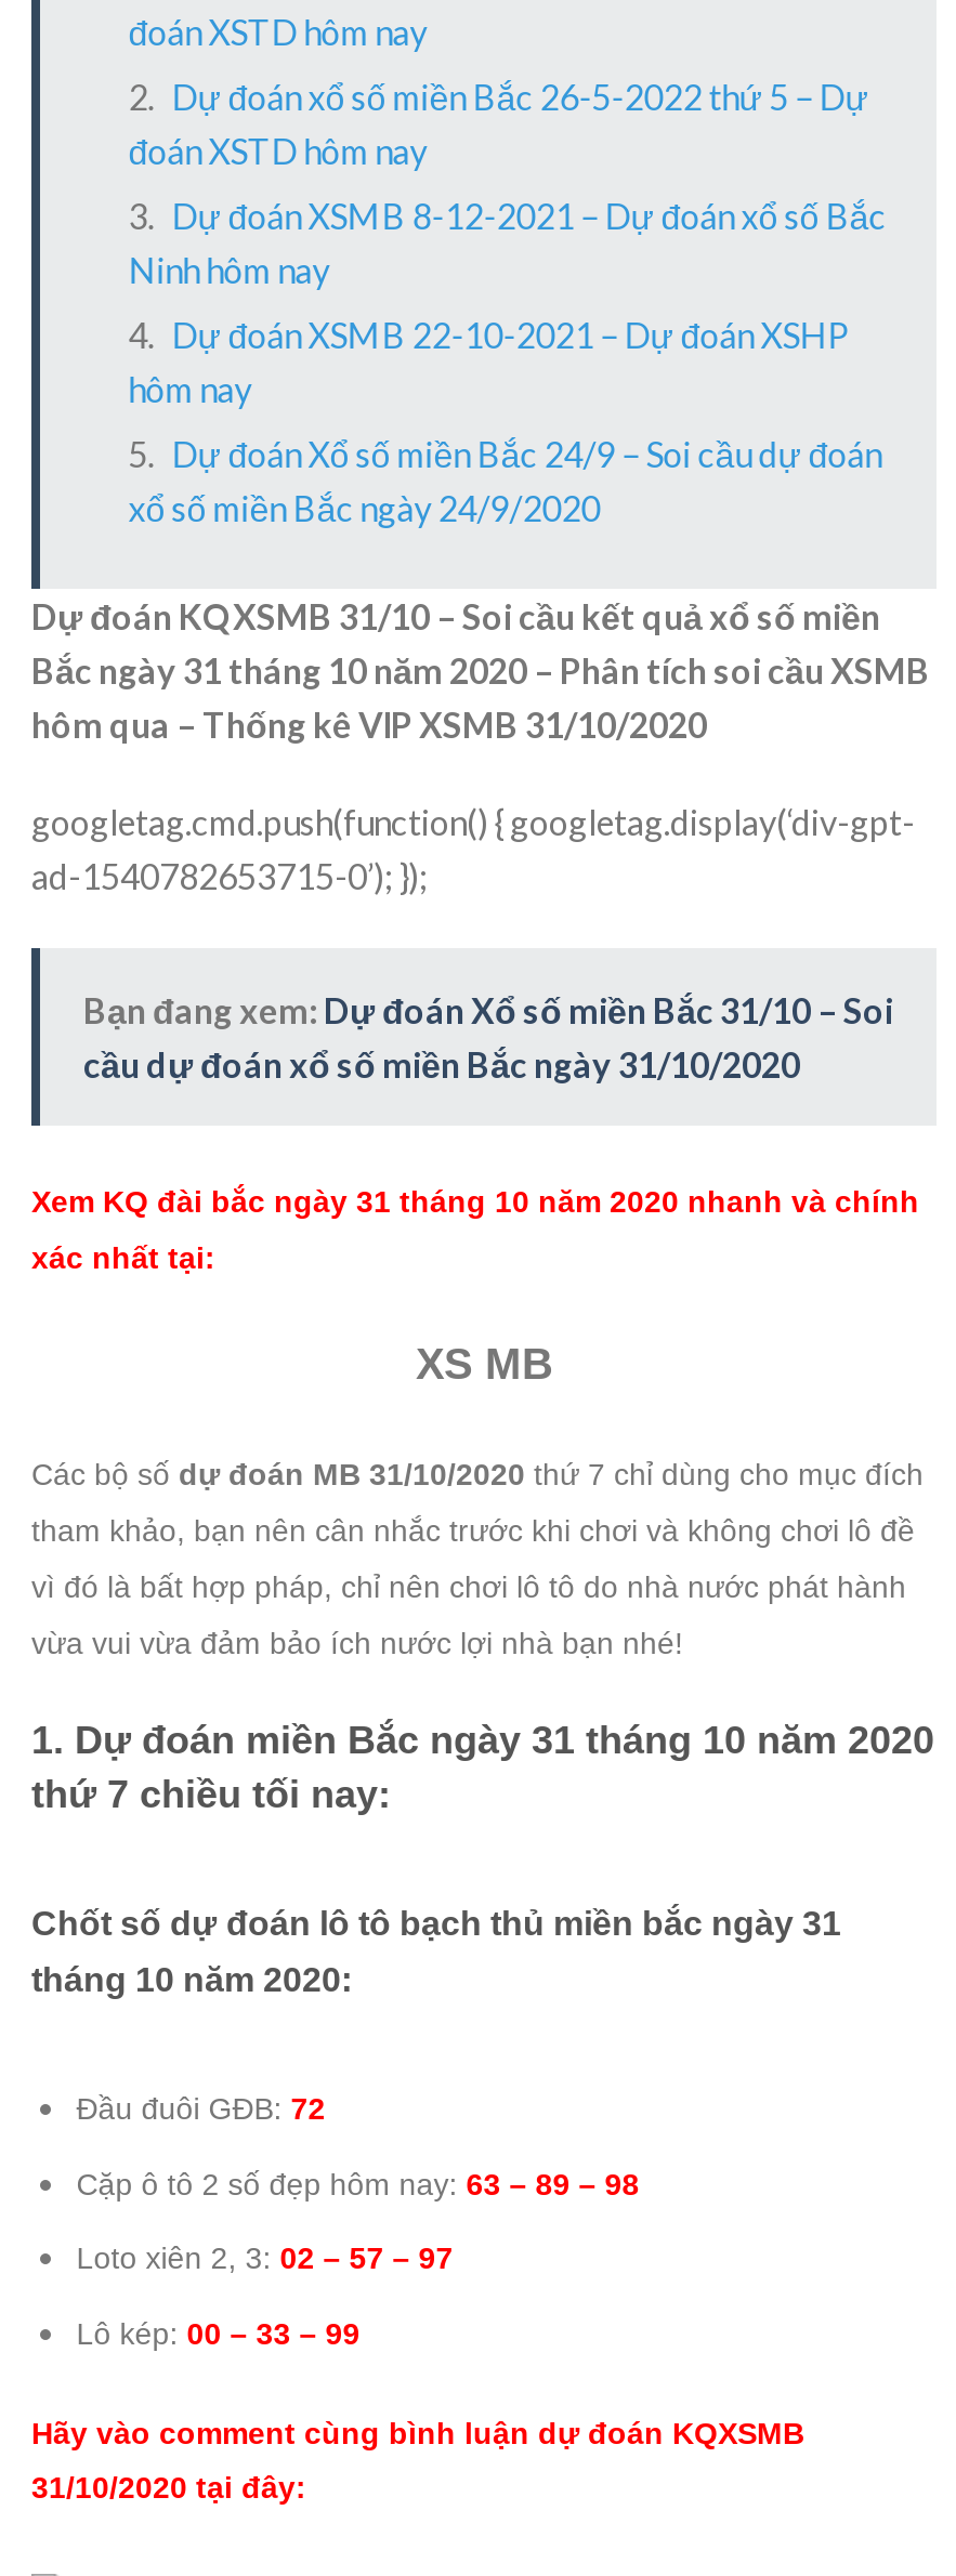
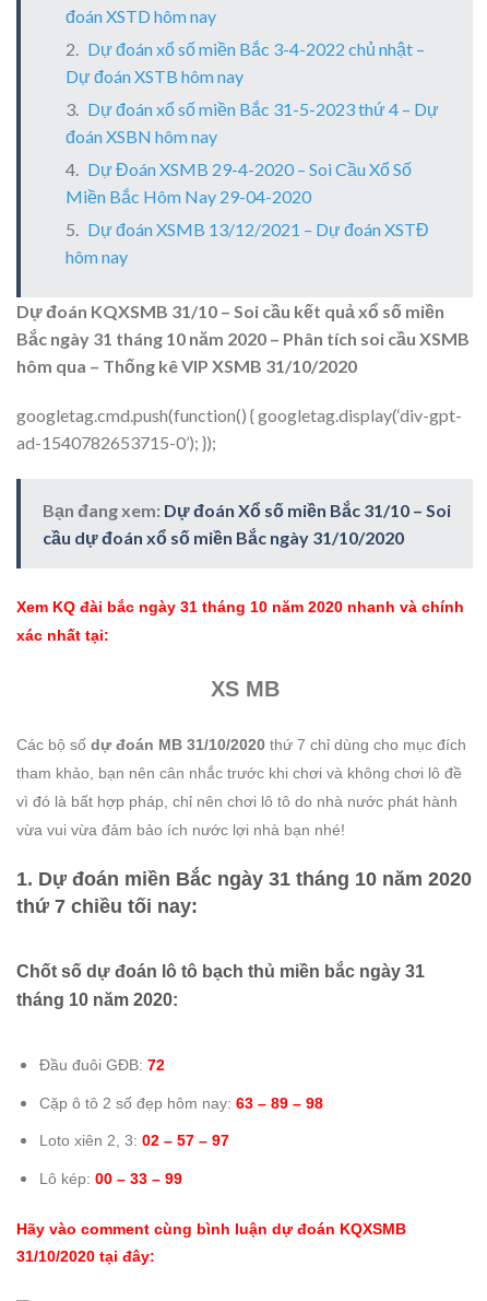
[128,75,886,354] Dự đoán xổ số miền Bắc 26-5-2022 thứ 5 – Dự | đoán XSTD hôm nay | Dự đoán XSMB 8-12-2021 – Dự đoán xổ số Bắc | Ninh hôm nay | Dự đoán XSMB 22-10-2021 – Dự đoán XSHP -> [65,38,439,239] Dự đoán xổ số miền Bắc 3-4-2022 chủ nhật – | Dự đoán XSTB hôm nay | Dự đoán xổ số miền Bắc 31-5-2023 thứ 4 – Dự | đoán XSBN hôm nay | Dự Đoán XSMB 29-4-2020 – Soi Cầu Xổ Số | Miền Bắc Hôm Nay 29-04-2020 | Dự đoán XSMB 13/12/2021 – Dự đoán XSTĐ
moved [128,367,252,408] -> [65,246,128,266]: hôm nay
[128,432,882,527] Dự đoán Xổ số miền Bắc 24/9 – Soi cầu dự đoán | xổ số miền Bắc ngày 24/9/2020 -> none

